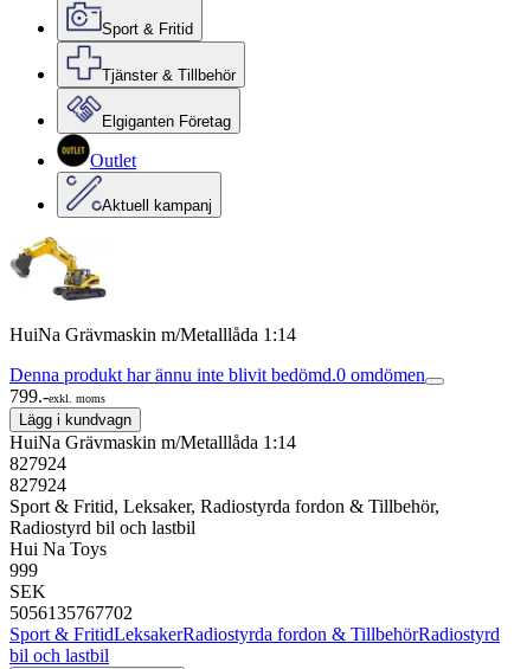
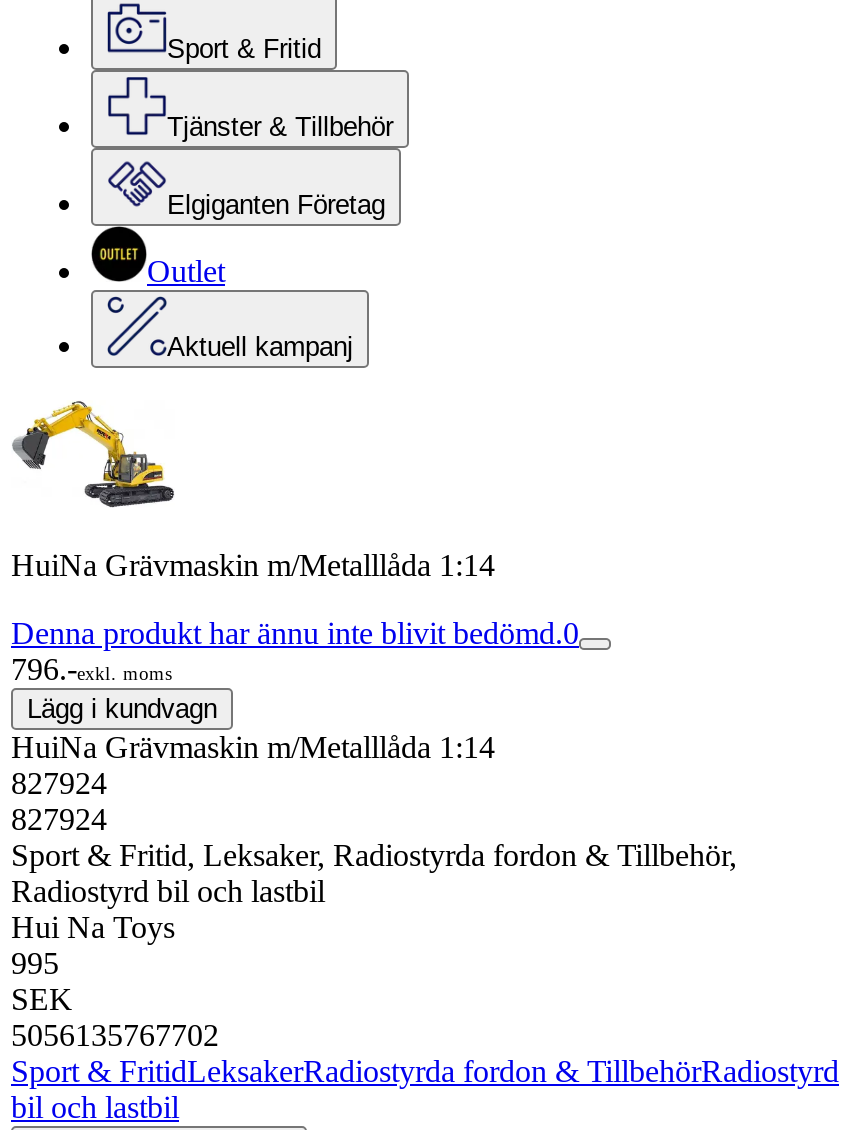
[9,365,425,406] Denna produkt har ännu inte blivit bedömd.0 omdömen | 799.-exkl. moms -> [11,616,579,686] Denna produkt har ännu inte blivit bedömd.0 | 796.-exkl. moms
[9,560,38,580] 999 -> [11,946,59,980] 995

